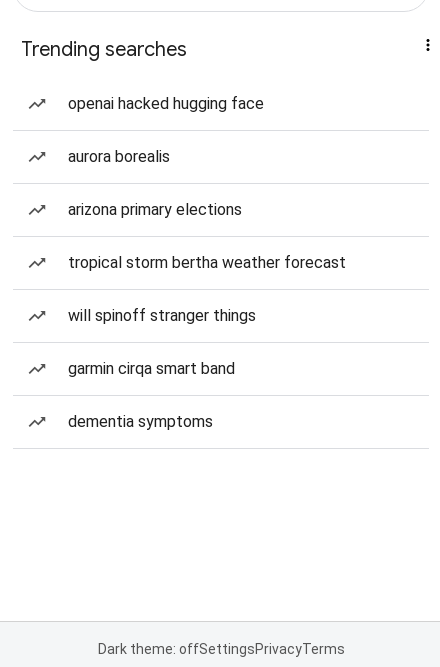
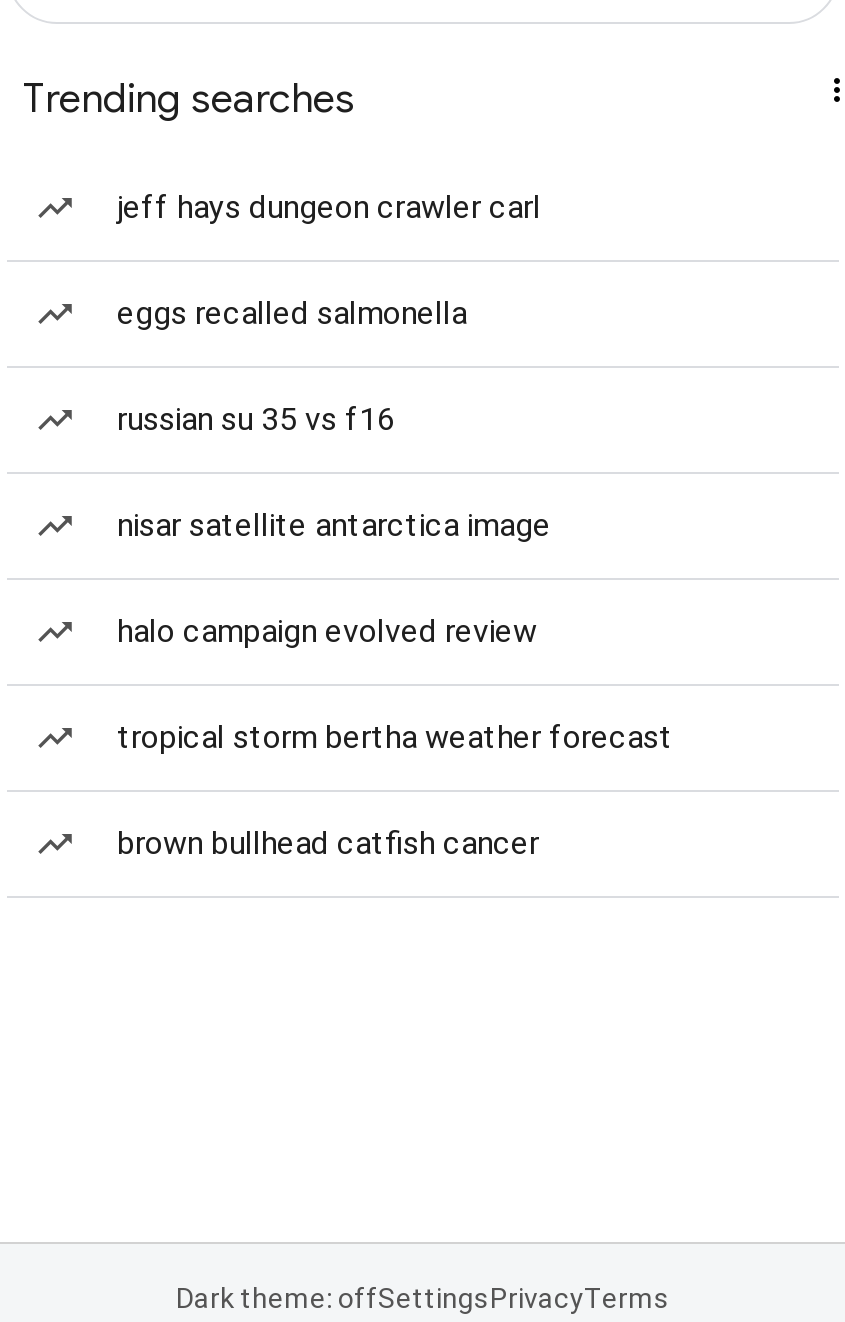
[68,94,264,219] openai hacked hugging face | aurora borealis | arizona primary elections -> [117,188,551,650] jeff hays dungeon crawler carl | eggs recalled salmonella | russian su 35 vs f16 | nisar satellite antarctica image | halo campaign evolved review
moved [68,253,346,272] -> [117,718,673,756]: tropical storm bertha weather forecast
[68,306,256,431] will spinoff stranger things | garmin cirqa smart band | dementia symptoms -> [117,824,539,862] brown bullhead catfish cancer

